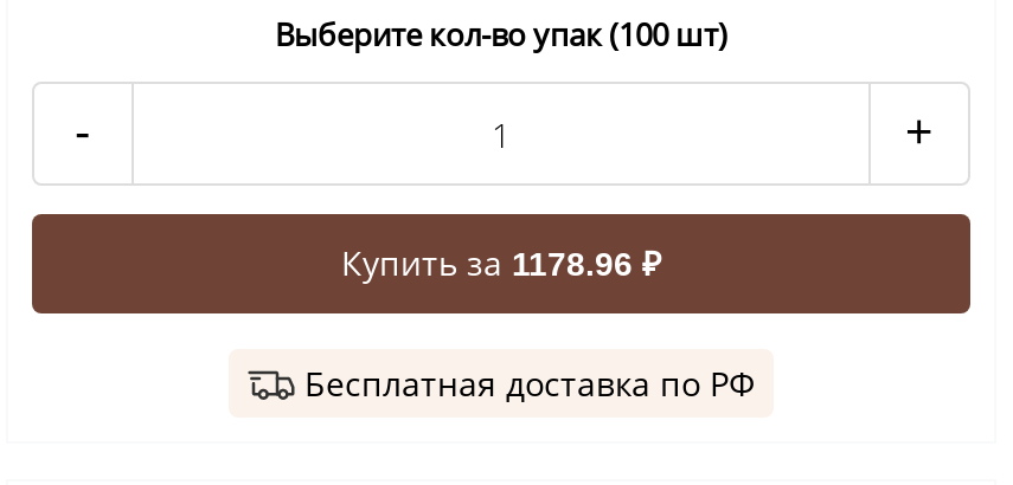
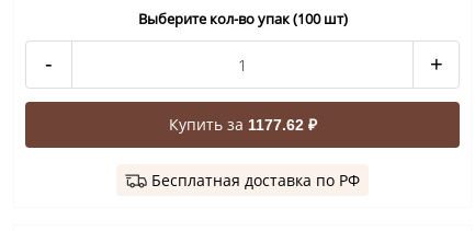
[341,240,661,285] Купить за 1178.96 ₽ -> [168,114,316,135] Купить за 1177.62 ₽

